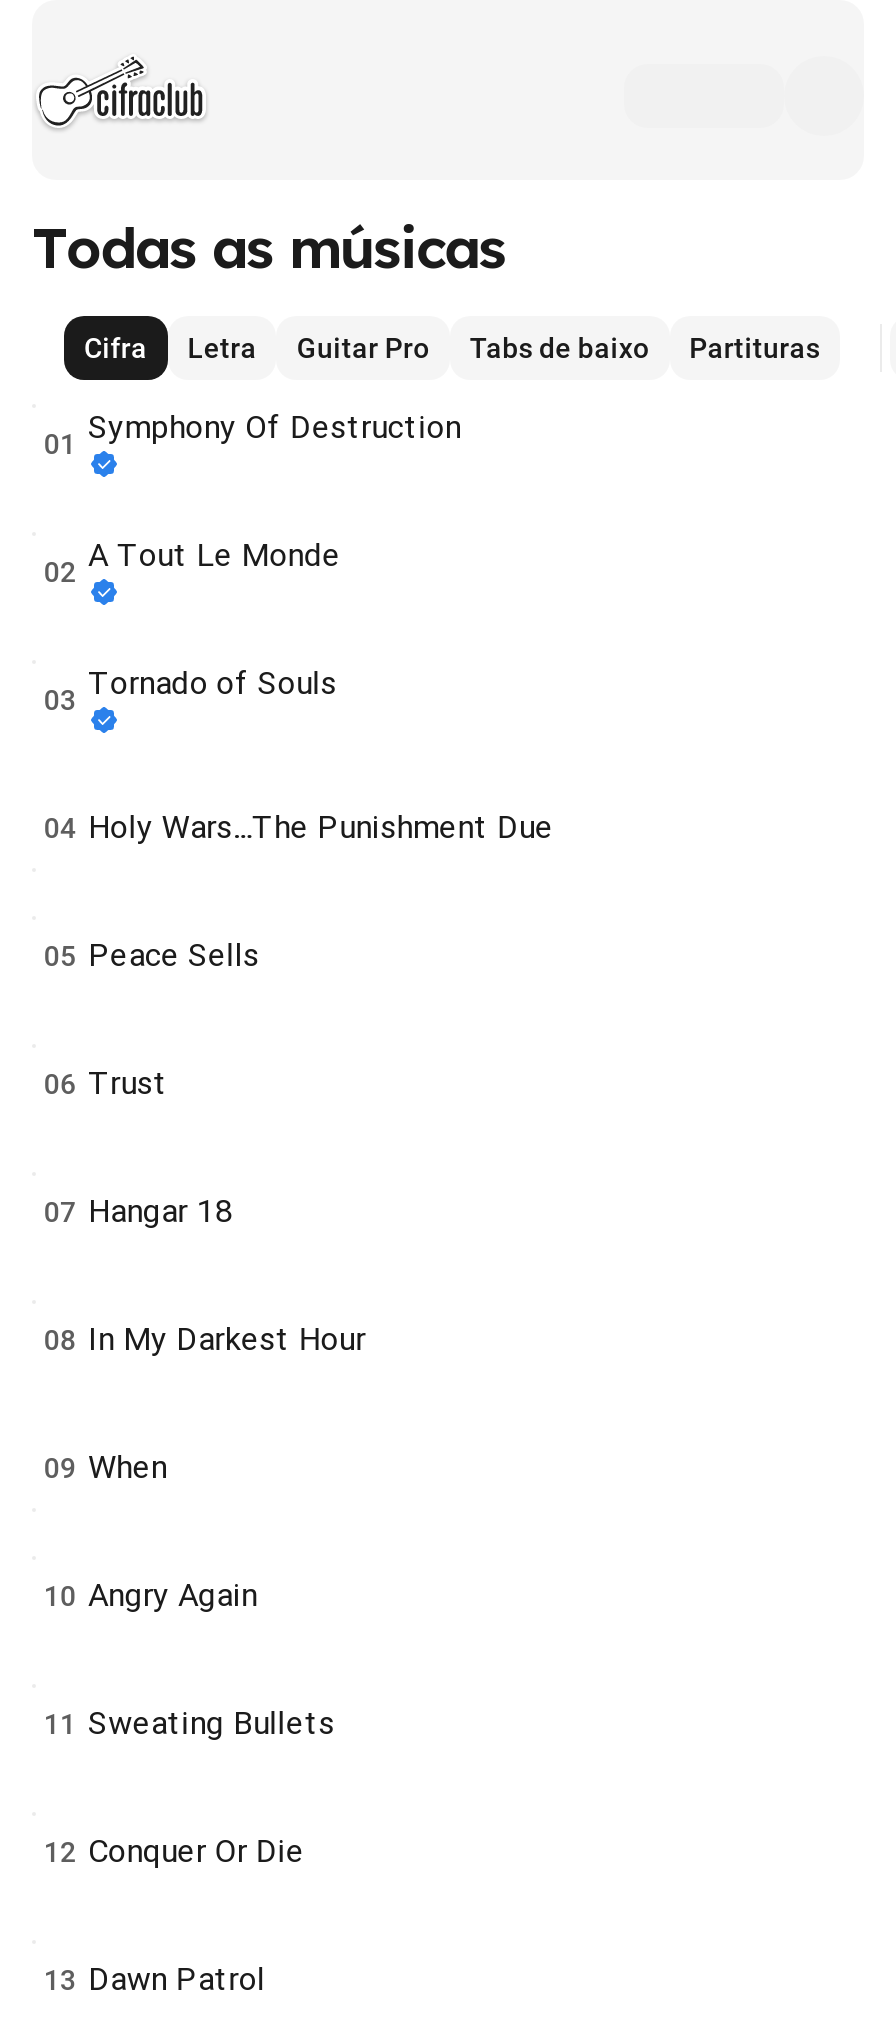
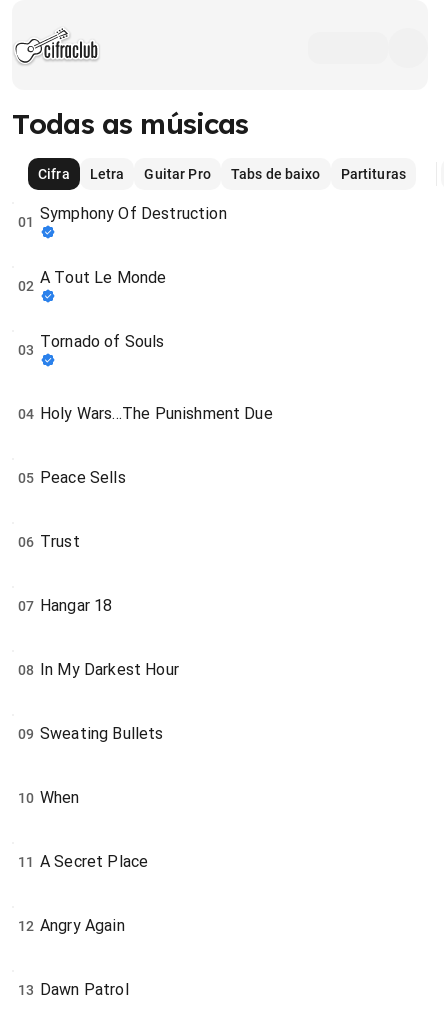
[44,1448,167,1486] 09 When -> [18,724,164,743] 09 Sweating Bullets
[44,1576,258,1614] 10 Angry Again -> [18,788,80,807] 10 When
[44,1704,335,1742] 11 Sweating Bullets -> [18,852,148,871] 11 A Secret Place
[44,1832,304,1870] 12 Conquer Or Die -> [18,916,125,935] 12 Angry Again

